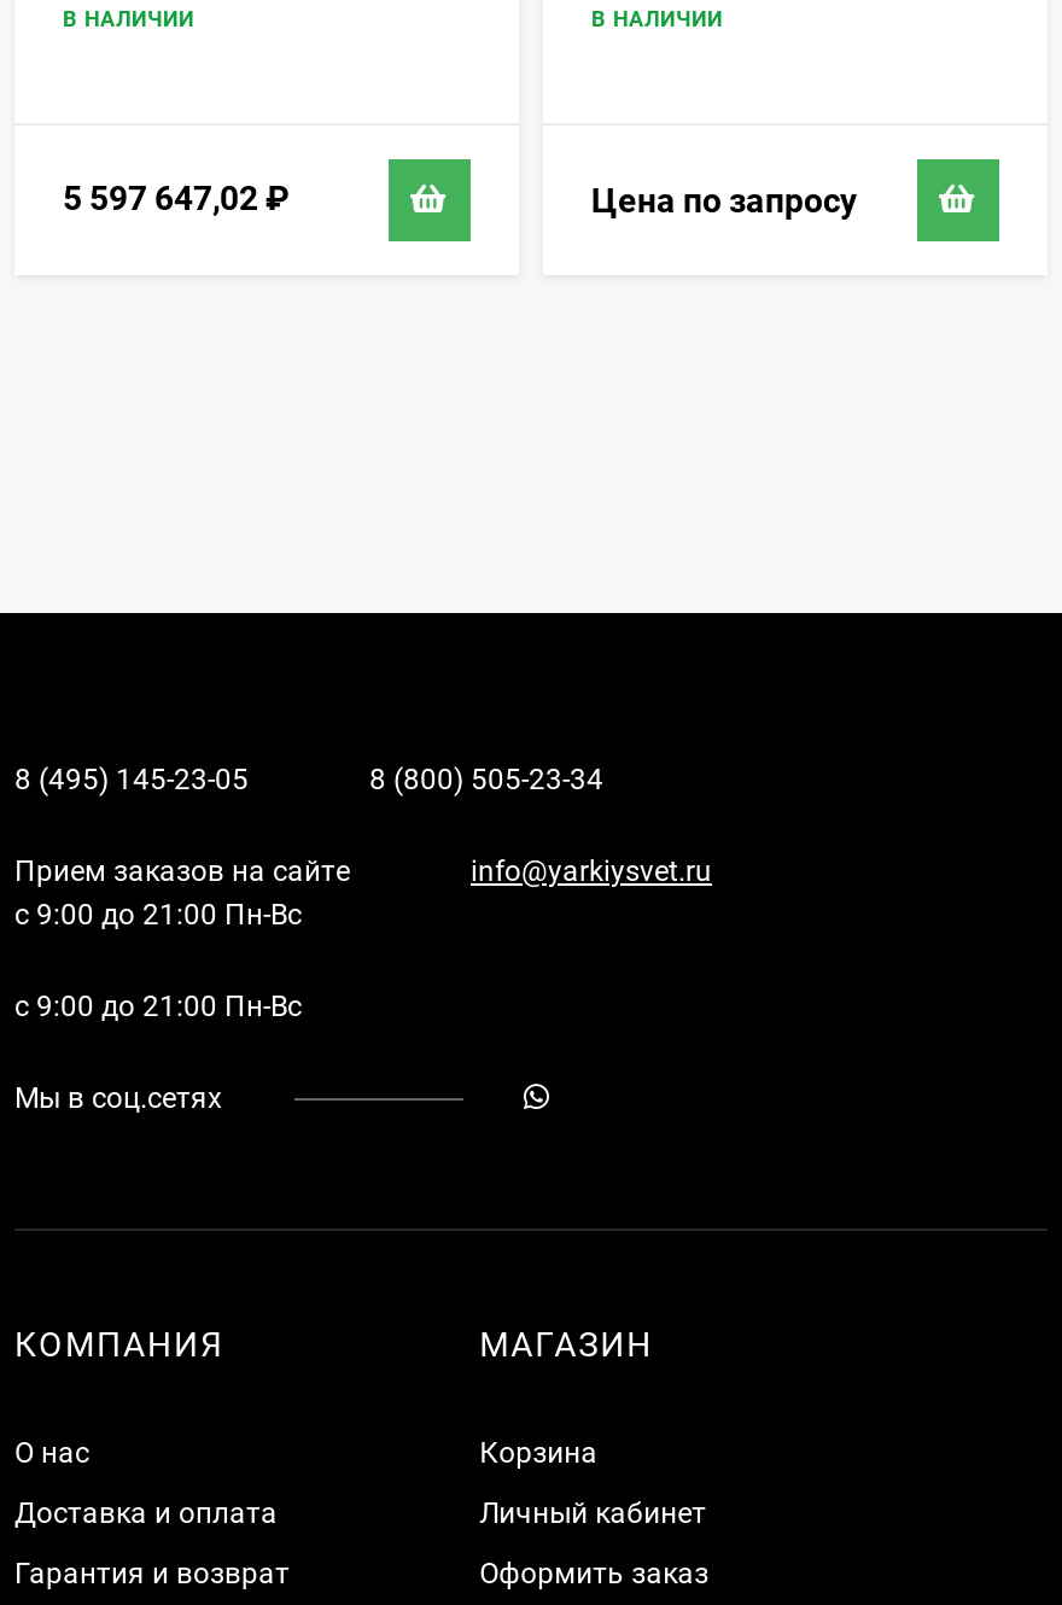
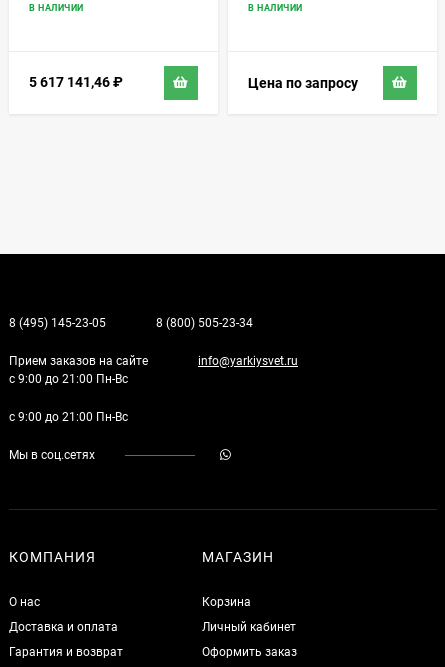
[63,179,290,217] 5 597 647,02 ₽ -> [29,74,123,90] 5 617 141,46 ₽

